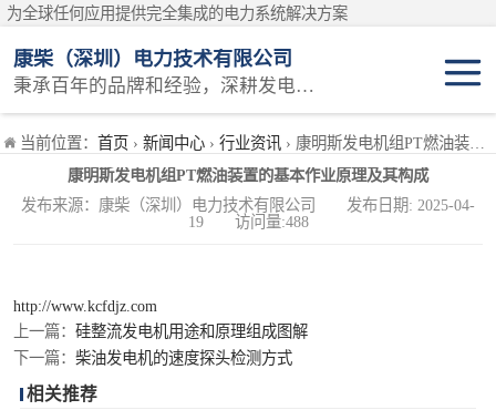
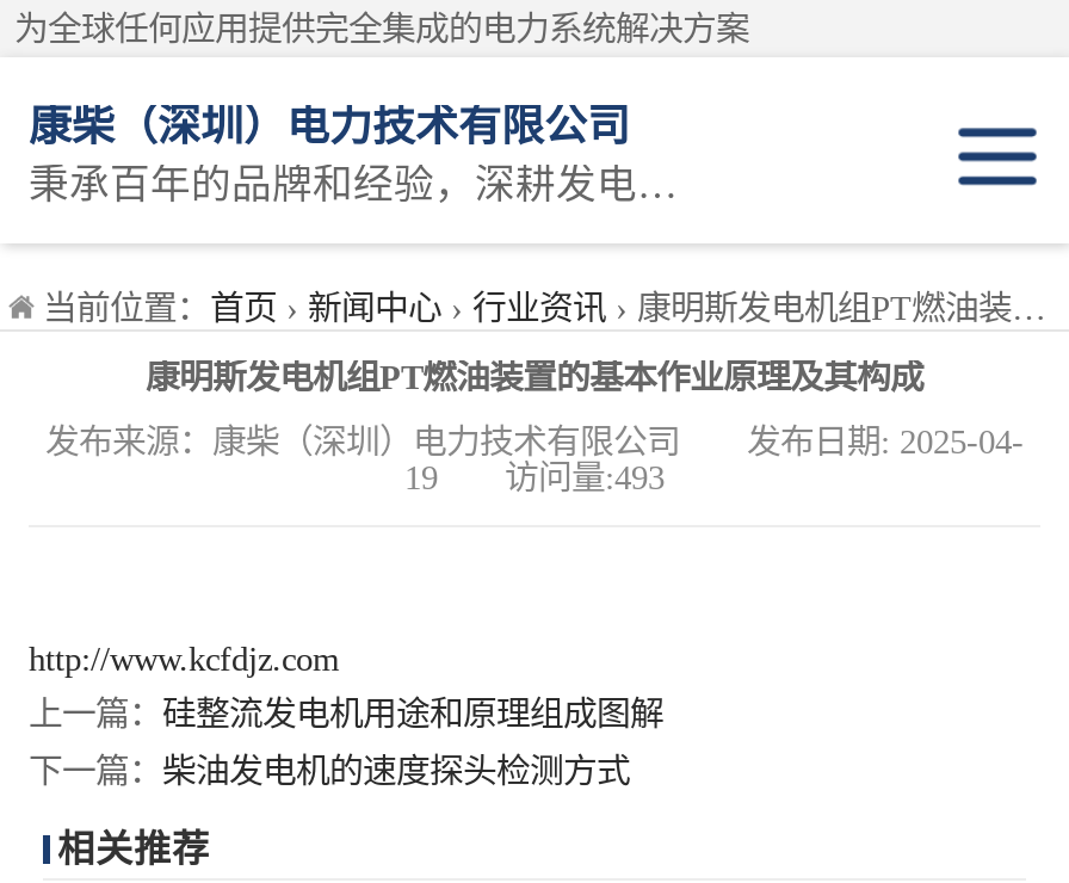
[188,213,308,230] 19 访问量:488 -> [404,458,665,496] 19 访问量:493

